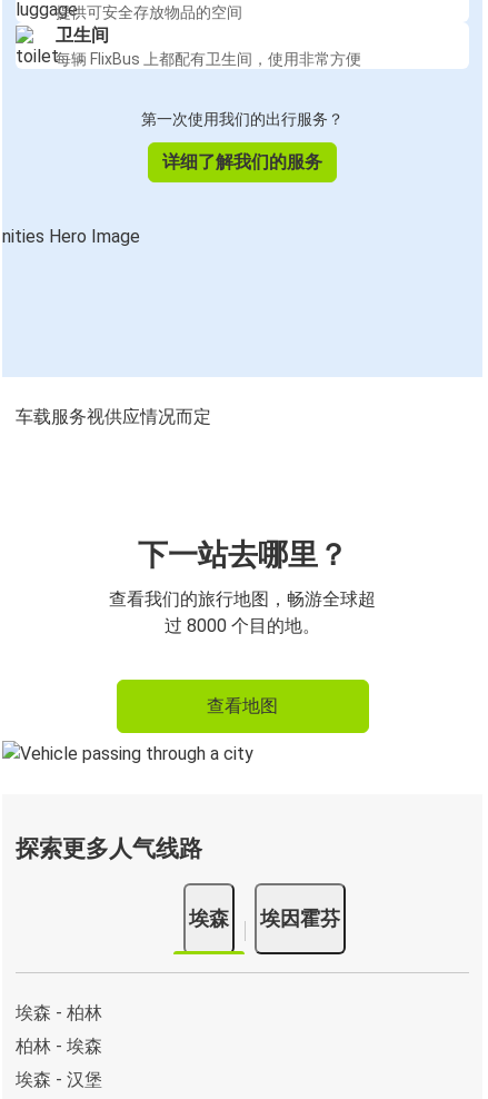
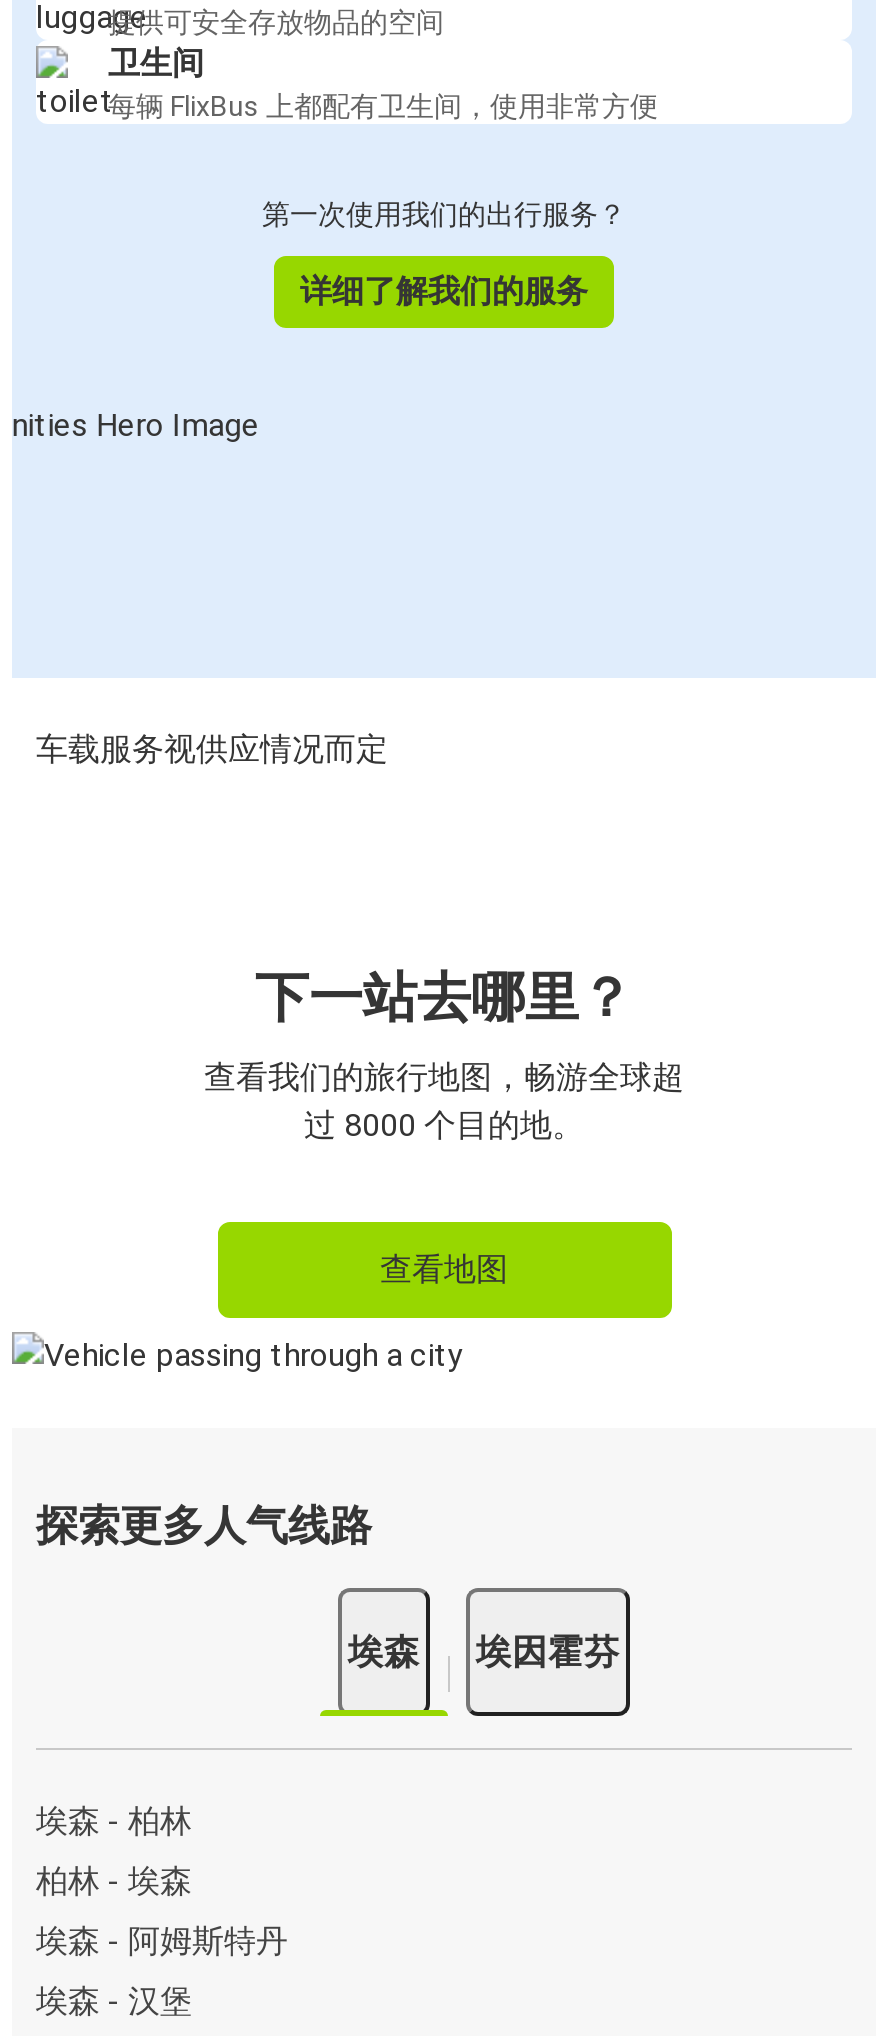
none -> [36,1923,288,1961] 埃森 - 阿姆斯特丹

